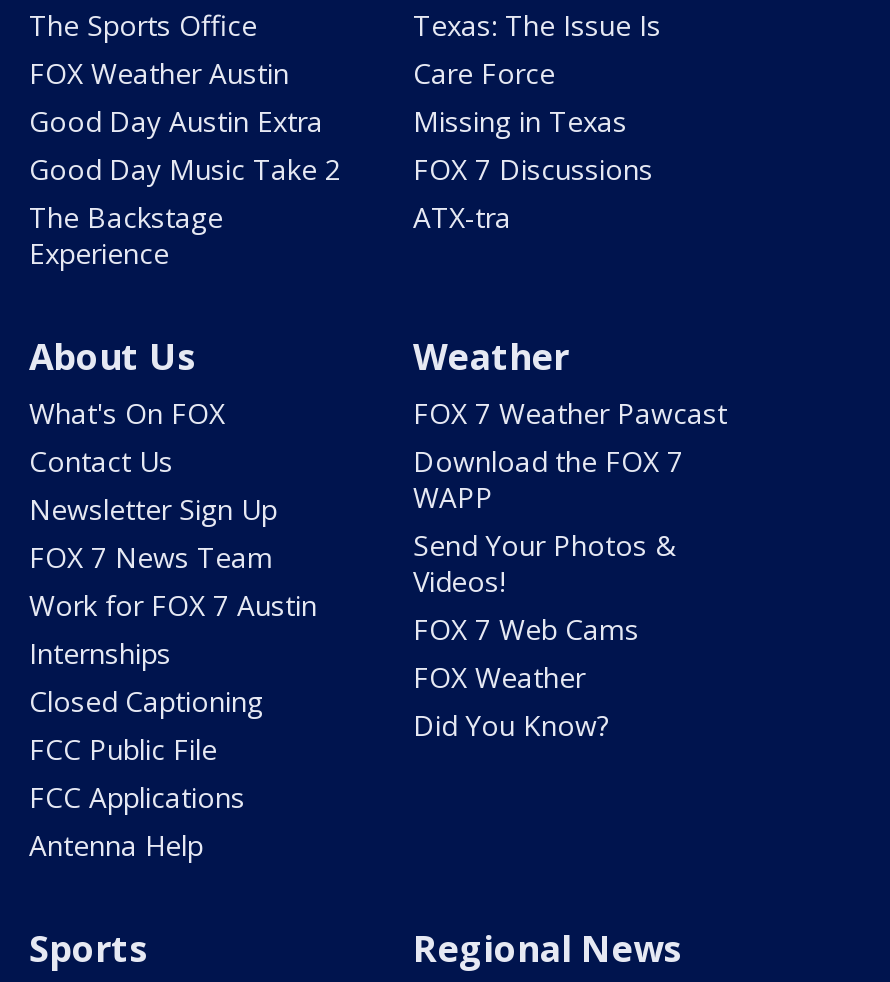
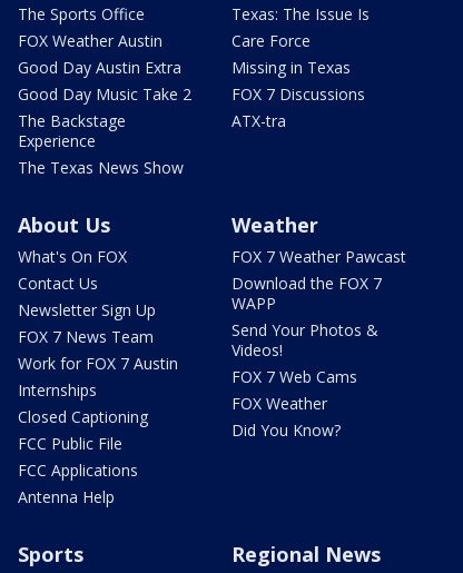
none -> [18,157,184,178] The Texas News Show

